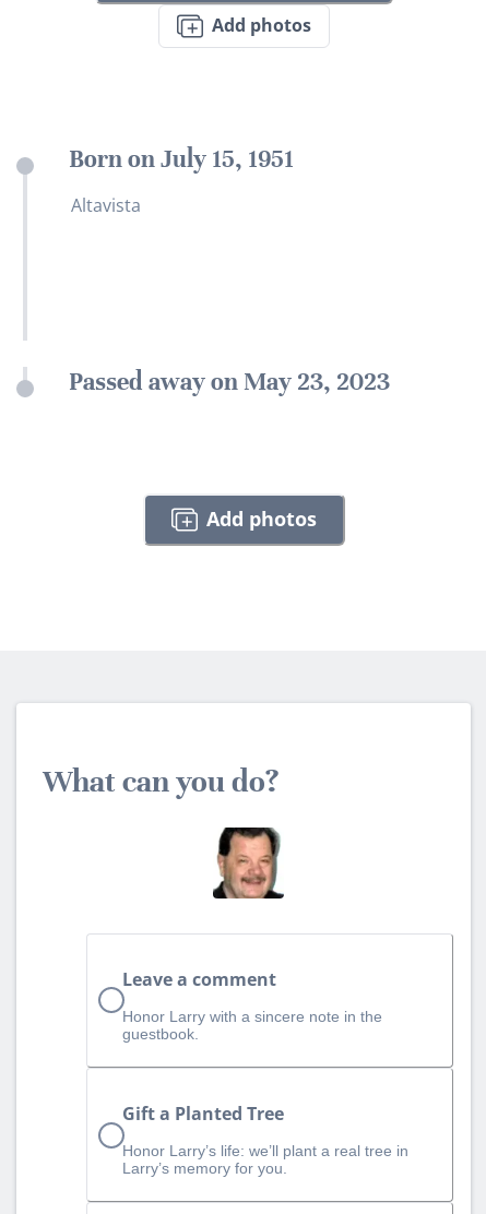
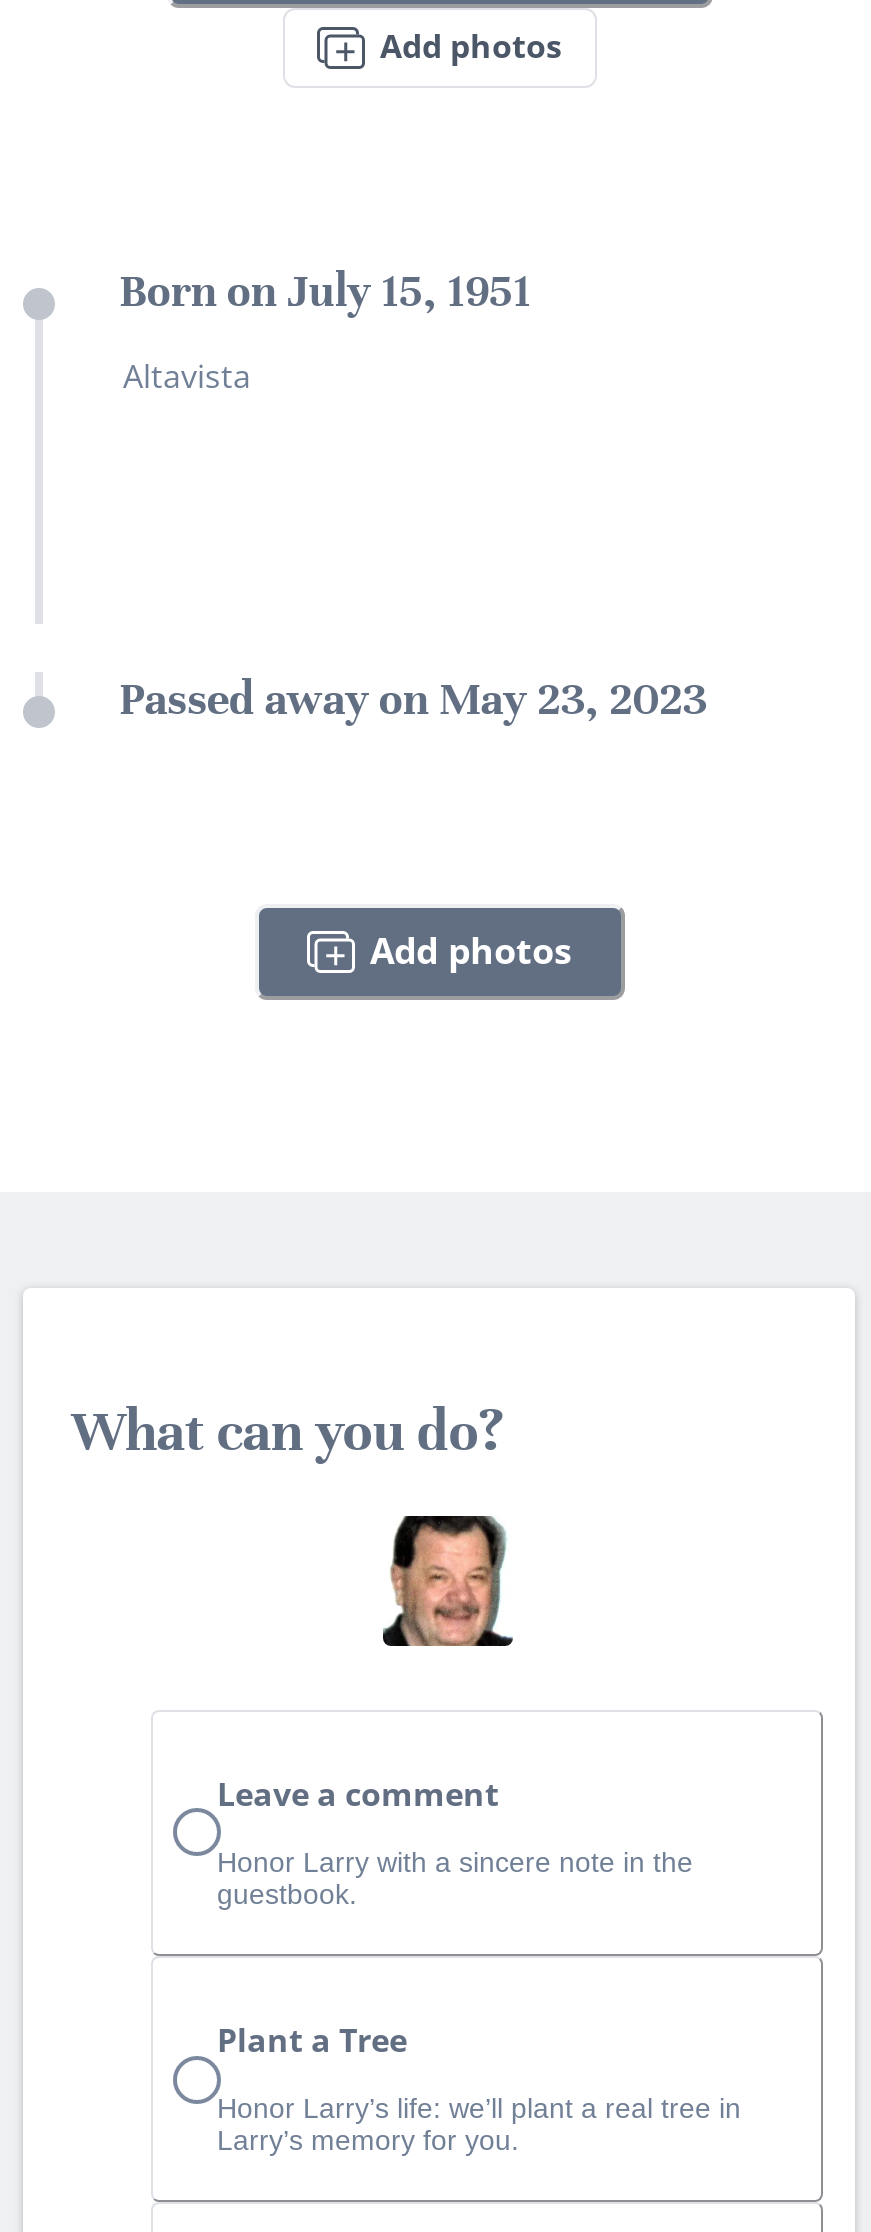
[122,1102,284,1126] Gift a Planted Tree -> [217,2019,407,2063] Plant a Tree

